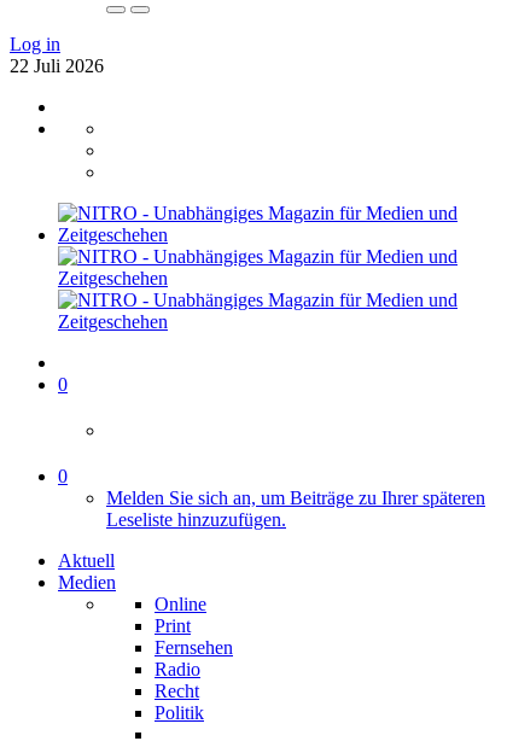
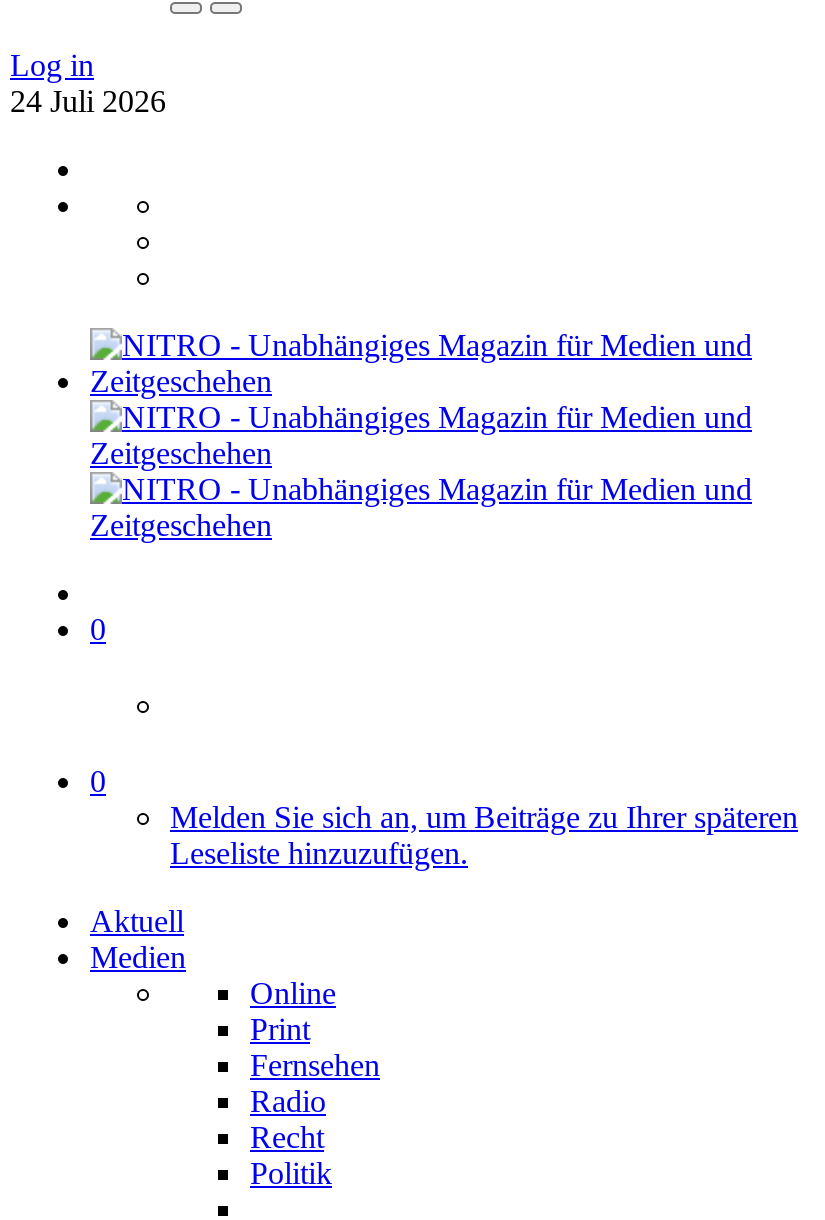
[10,56,104,76] 22 Juli 2026 -> [10,84,166,118] 24 Juli 2026

